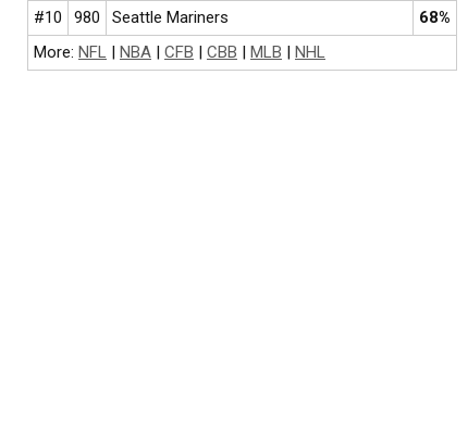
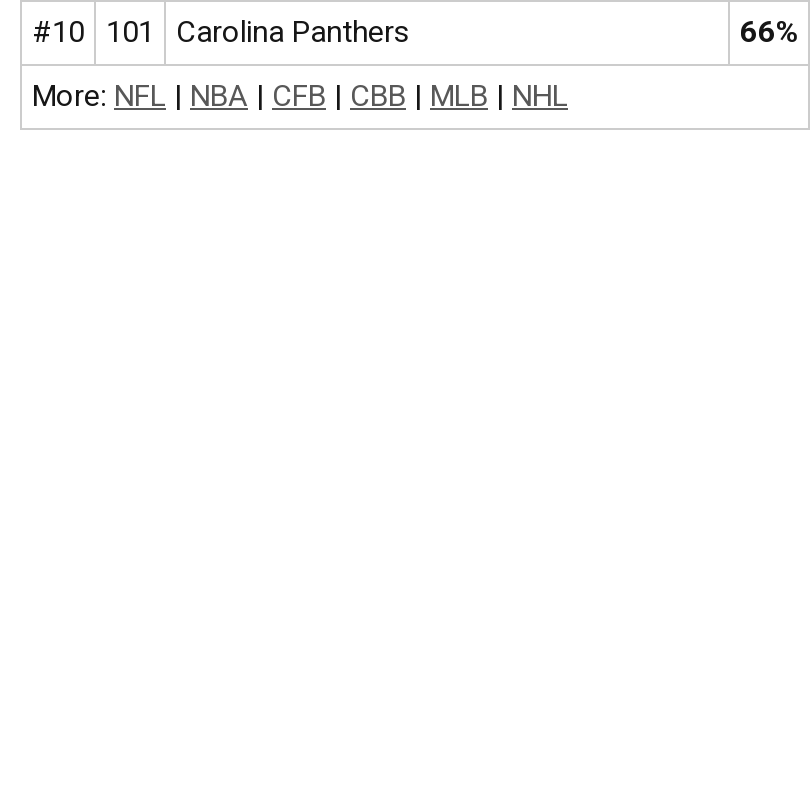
[74,8,451,27] 980 | Seattle Mariners | 68% -> [106,14,798,50] 101 | Carolina Panthers | 66%

